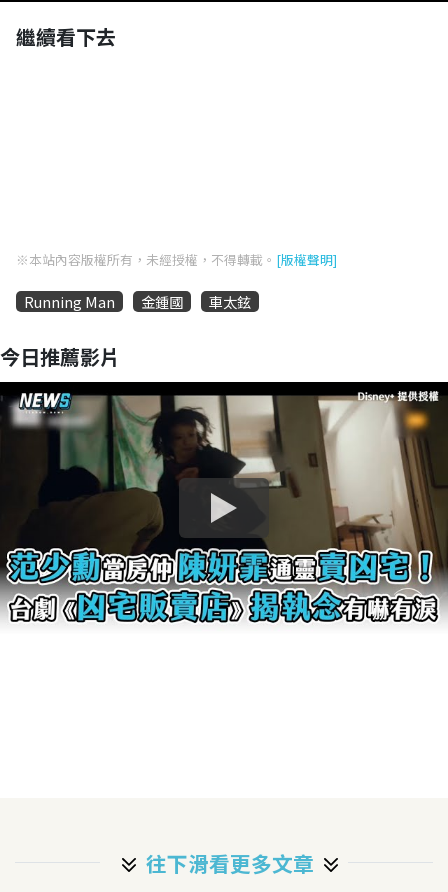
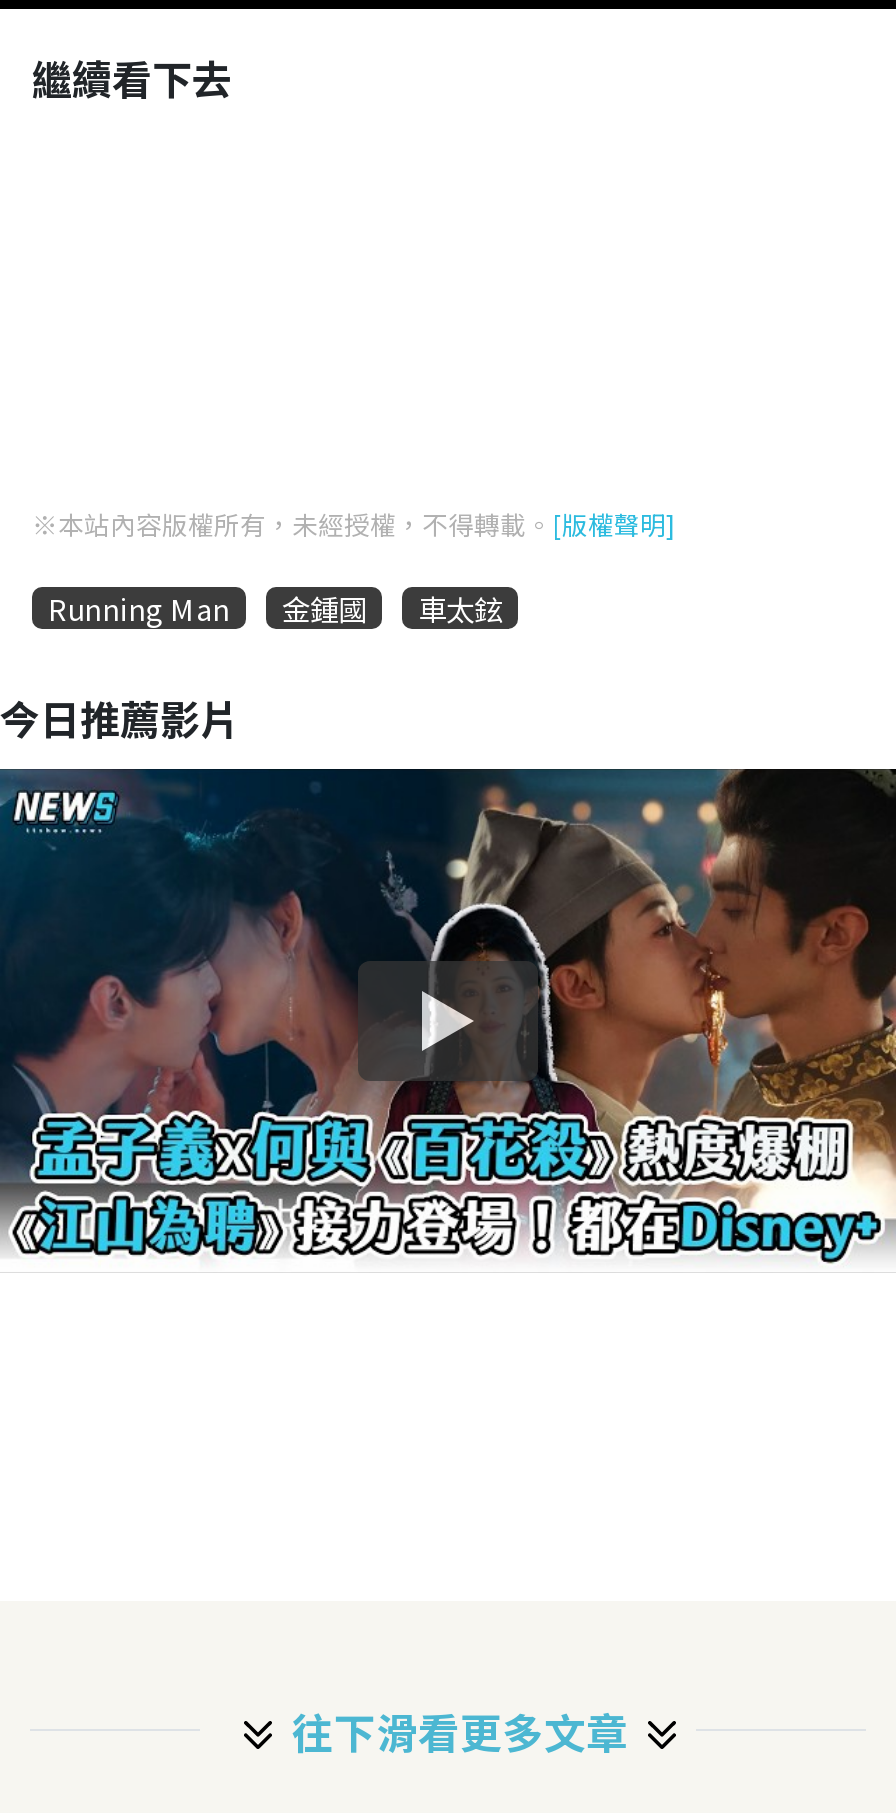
[3,381,445,629] [image] -> [6,767,890,1265] [image]

